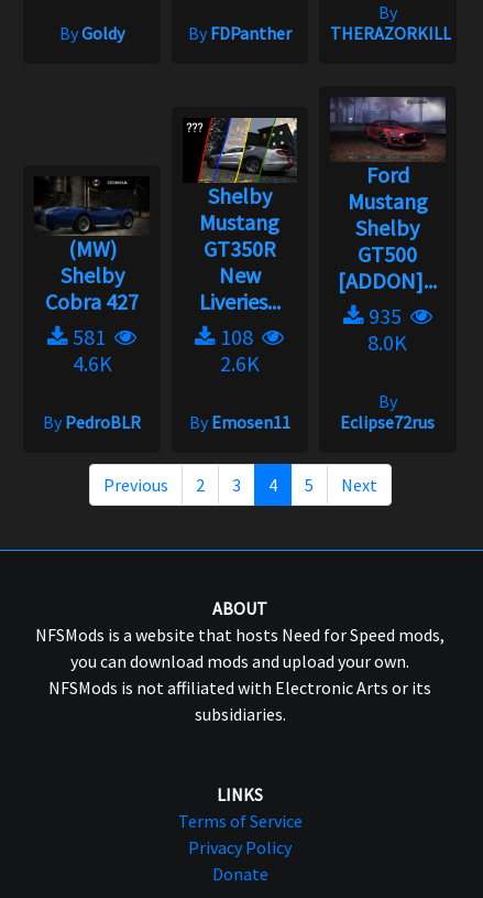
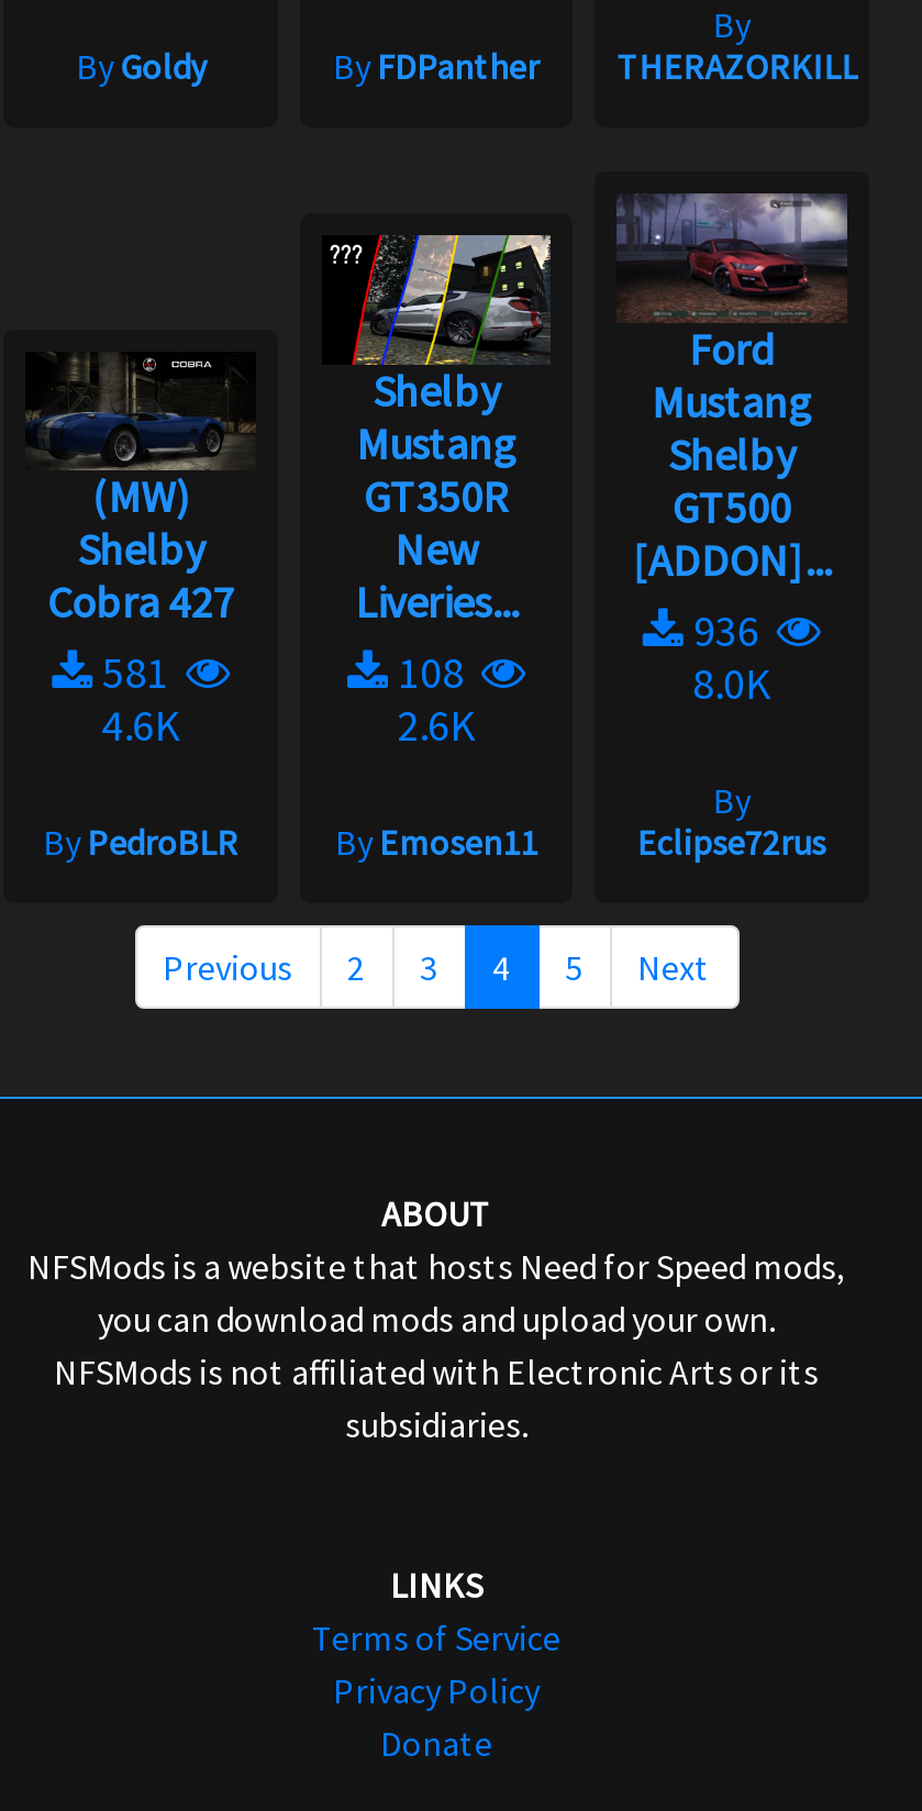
[364,302,410,329] 935 -> [684,602,777,656] 936

